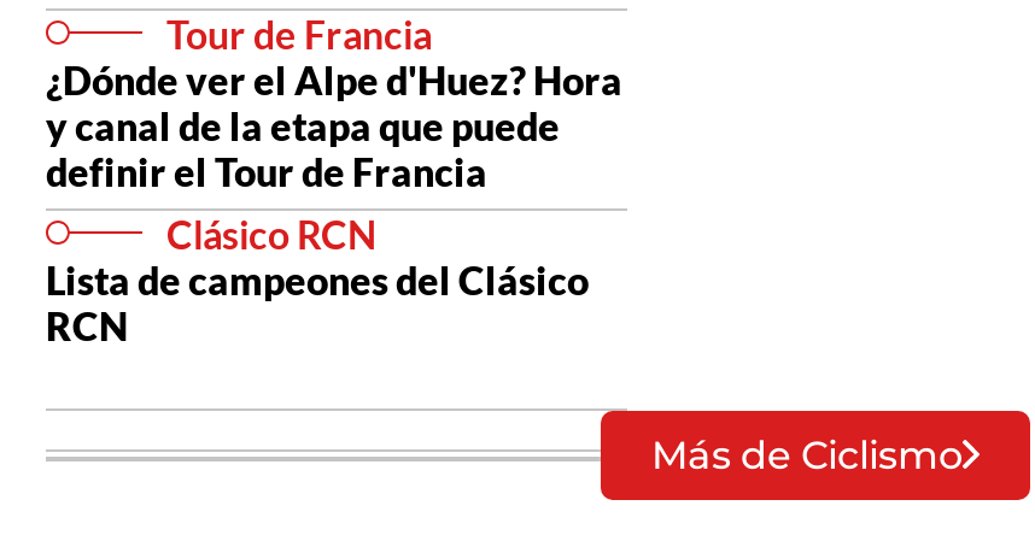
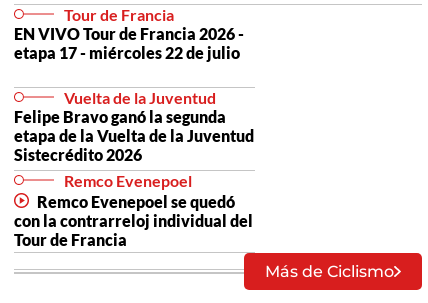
[46,57,622,348] ¿Dónde ver el Alpe d'Huez? Hora | y canal de la etapa que puede | definir el Tour de Francia | Clásico RCN | Lista de campeones del Clásico | RCN -> [14,24,254,248] EN VIVO Tour de Francia 2026 - | etapa 17 - miércoles 22 de julio | Vuelta de la Juventud | Felipe Bravo ganó la segunda | etapa de la Vuelta de la Juventud | Sistecrédito 2026 | Remco Evenepoel | Remco Evenepoel se quedó | con la contrarreloj individual del | Tour de Francia

